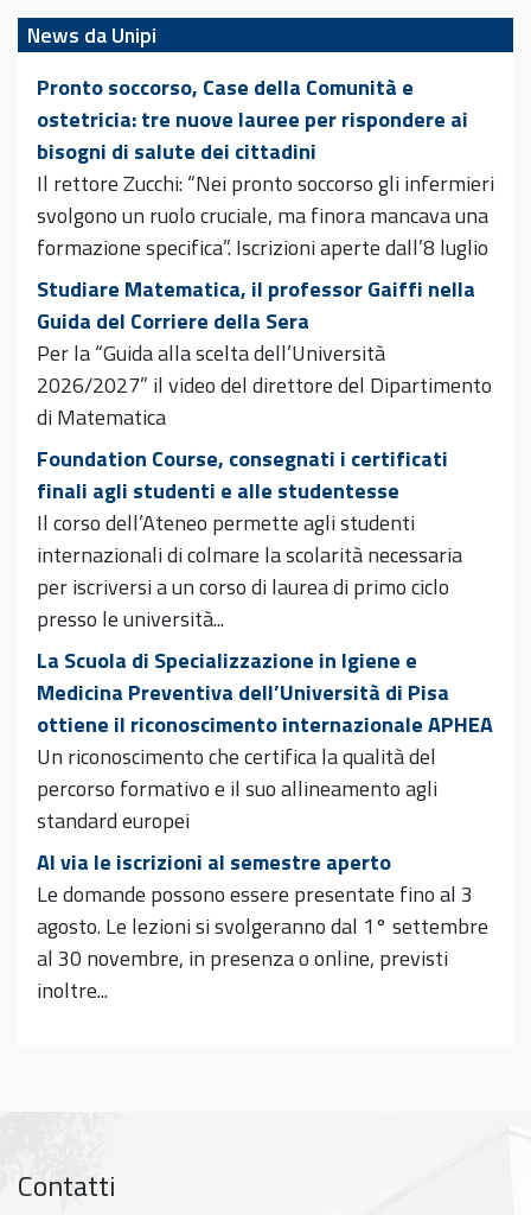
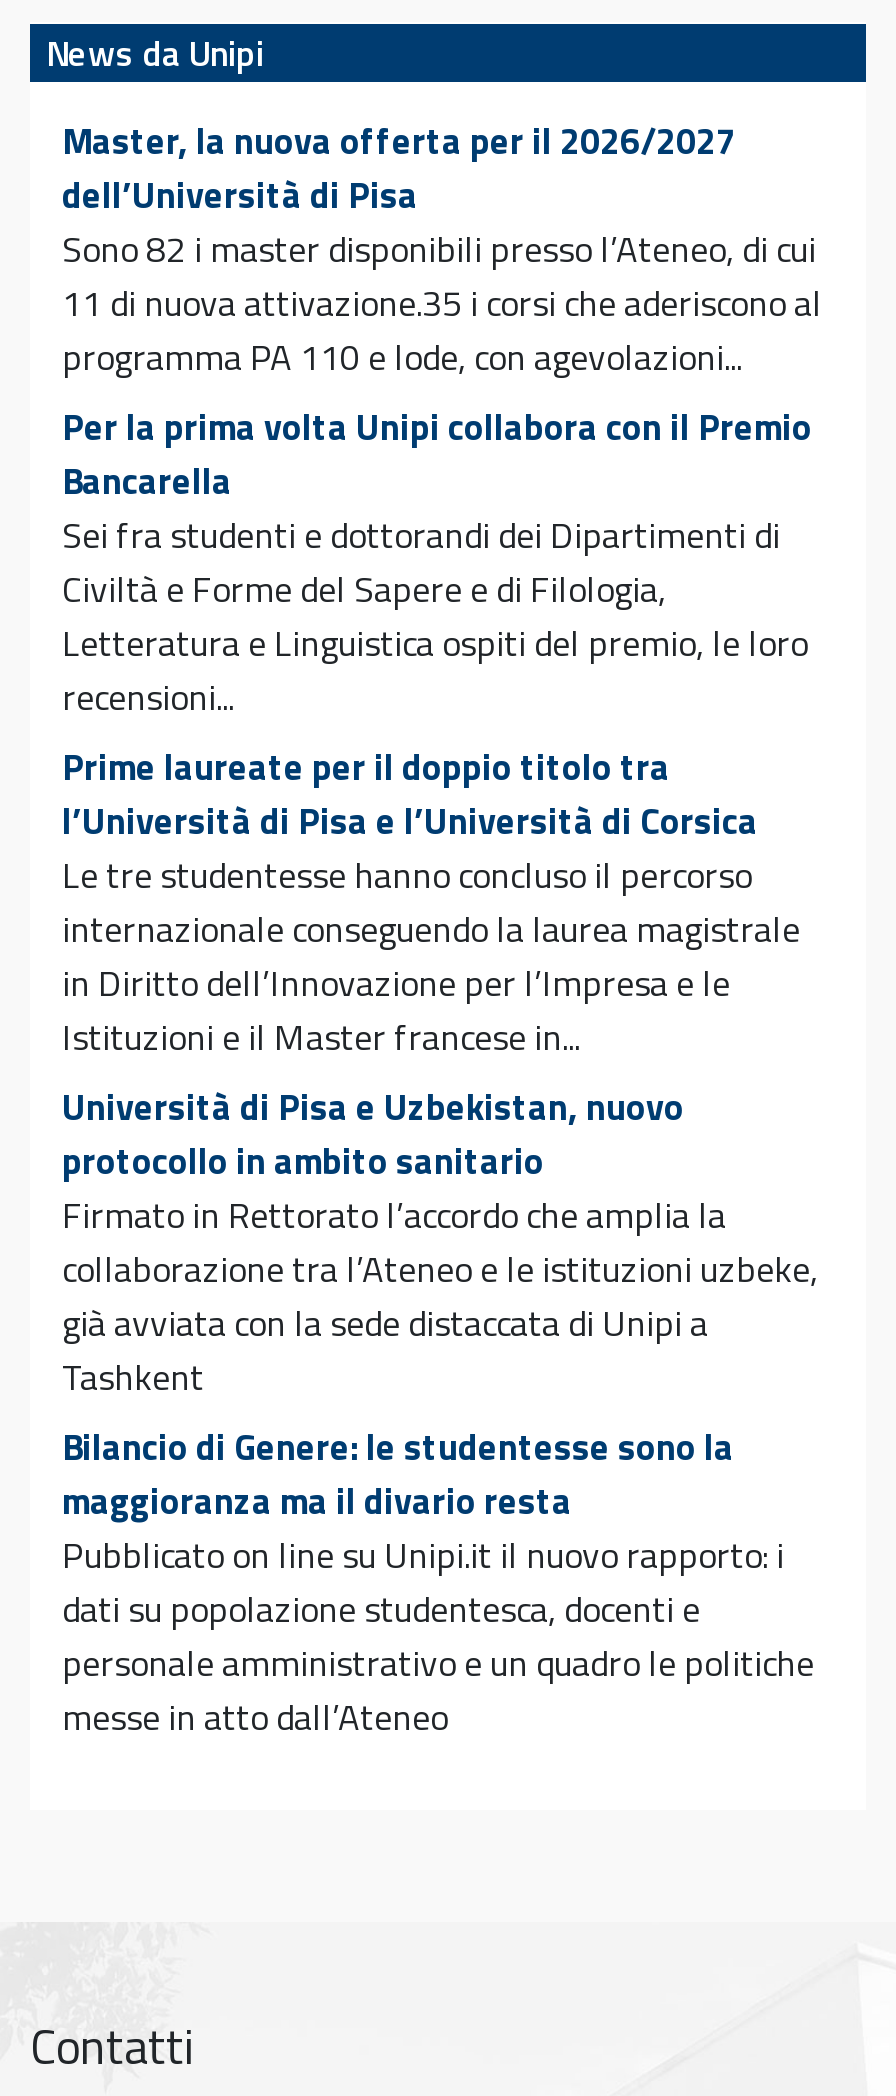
[37,71,494,1006] Pronto soccorso, Case della Comunità e | ostetricia: tre nuove lauree per rispondere ai | bisogni di salute dei cittadini | Il rettore Zucchi: “Nei pronto soccorso gli infermieri | svolgono un ruolo cruciale, ma finora mancava una | formazione specifica”. Iscrizioni aperte dall’8 luglio | Studiare Matematica, il professor Gaiffi nella | Guida del Corriere della Sera | Per la “Guida alla scelta dell’Università | 2026/2027” il video del direttore del Dipartimento | di Matematica | Foundation Course, consegnati i certificati | finali agli studenti e alle studentesse | Il corso dell’Ateneo permette agli studenti | internazionali di colmare la scolarità necessaria | per iscriversi a un corso di laurea di primo ciclo | presso le università... | La Scuola di Specializzazione in Igiene e | Medicina Preventiva dell’Università di Pisa | ottiene il riconoscimento internazionale APHEA | Un riconoscimento che certifica la qualità del | percorso formativo e il suo allineamento agli | standard europei | Al via le iscrizioni al semestre aperto | Le domande possono essere presentate fino al 3 | agosto. Le lezioni si svolgeranno dal 1° settembre | al 30 novembre, in presenza o online, previsti | inoltre... -> [62,114,822,1744] Master, la nuova offerta per il 2026/2027 | dell’Università di Pisa | Sono 82 i master disponibili presso l’Ateneo, di cui | 11 di nuova attivazione.35 i corsi che aderiscono al | programma PA 110 e lode, con agevolazioni... | Per la prima volta Unipi collabora con il Premio | Bancarella | Sei fra studenti e dottorandi dei Dipartimenti di | Civiltà e Forme del Sapere e di Filologia, | Letteratura e Linguistica ospiti del premio, le loro | recensioni... | Prime laureate per il doppio titolo tra | l’Università di Pisa e l’Università di Corsica | Le tre studentesse hanno concluso il percorso | internazionale conseguendo la laurea magistrale | in Diritto dell’Innovazione per l’Impresa e le | Istituzioni e il Master francese in... | Università di Pisa e Uzbekistan, nuovo | protocollo in ambito sanitario | Firmato in Rettorato l’accordo che amplia la | collaborazione tra l’Ateneo e le istituzioni uzbeke, | già avviata con la sede distaccata di Unipi a | Tashkent | Bilancio di Genere: le studentesse sono la | maggioranza ma il divario resta | Pubblicato on line su Unipi.it il nuovo rapporto: i | dati su popolazione studentesca, docenti e | personale amministrativo e un quadro le politiche | messe in atto dall’Ateneo

